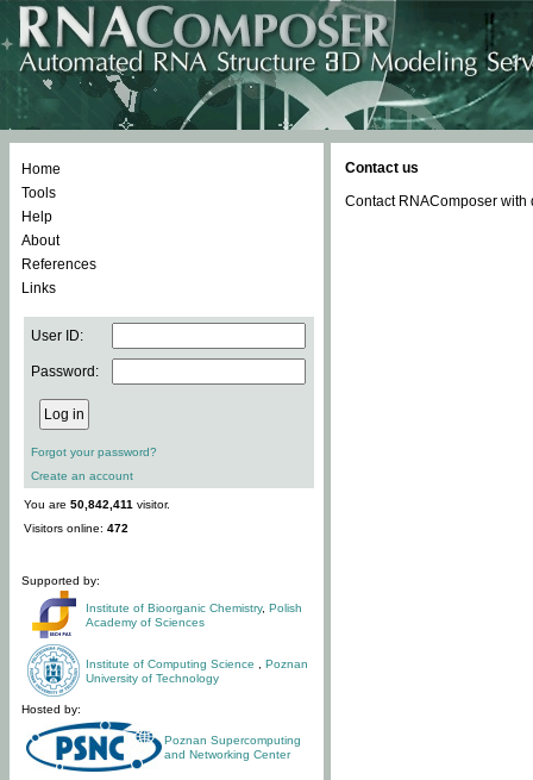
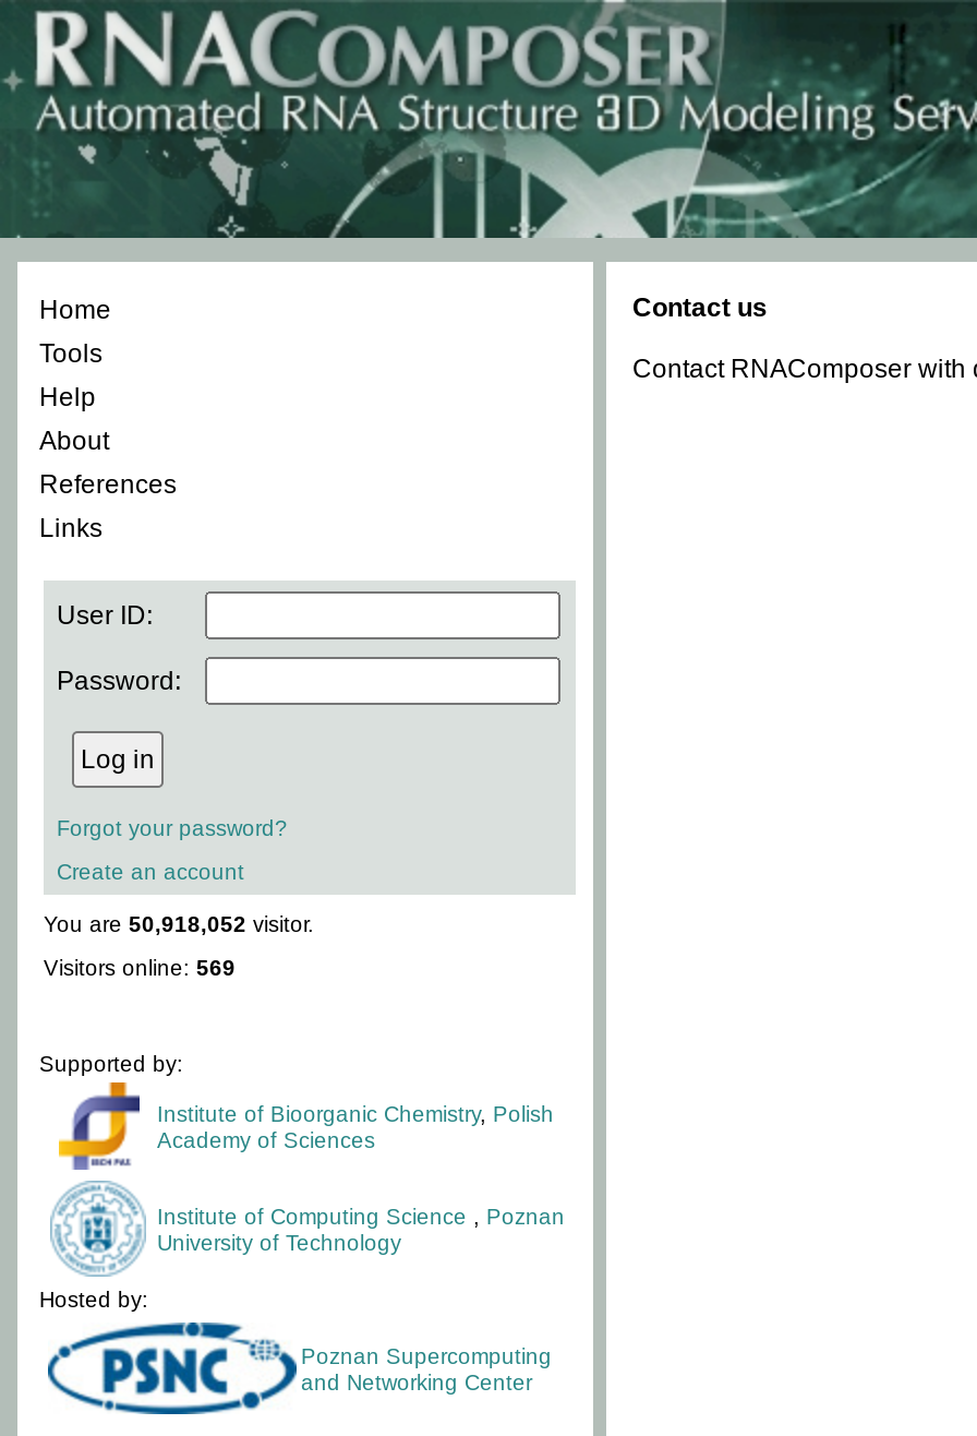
[24,498,170,511] You are 50,842,411 visitor. -> [44,912,314,936] You are 50,918,052 visitor.
[24,522,128,535] Visitors online: 472 -> [44,956,236,980] Visitors online: 569

